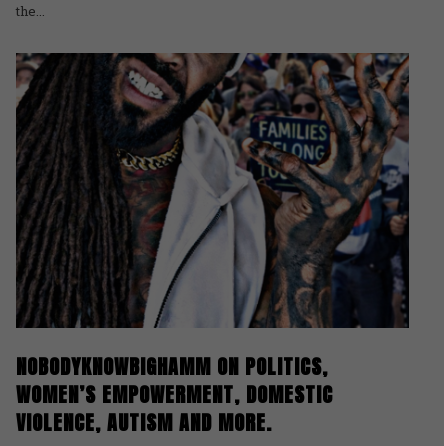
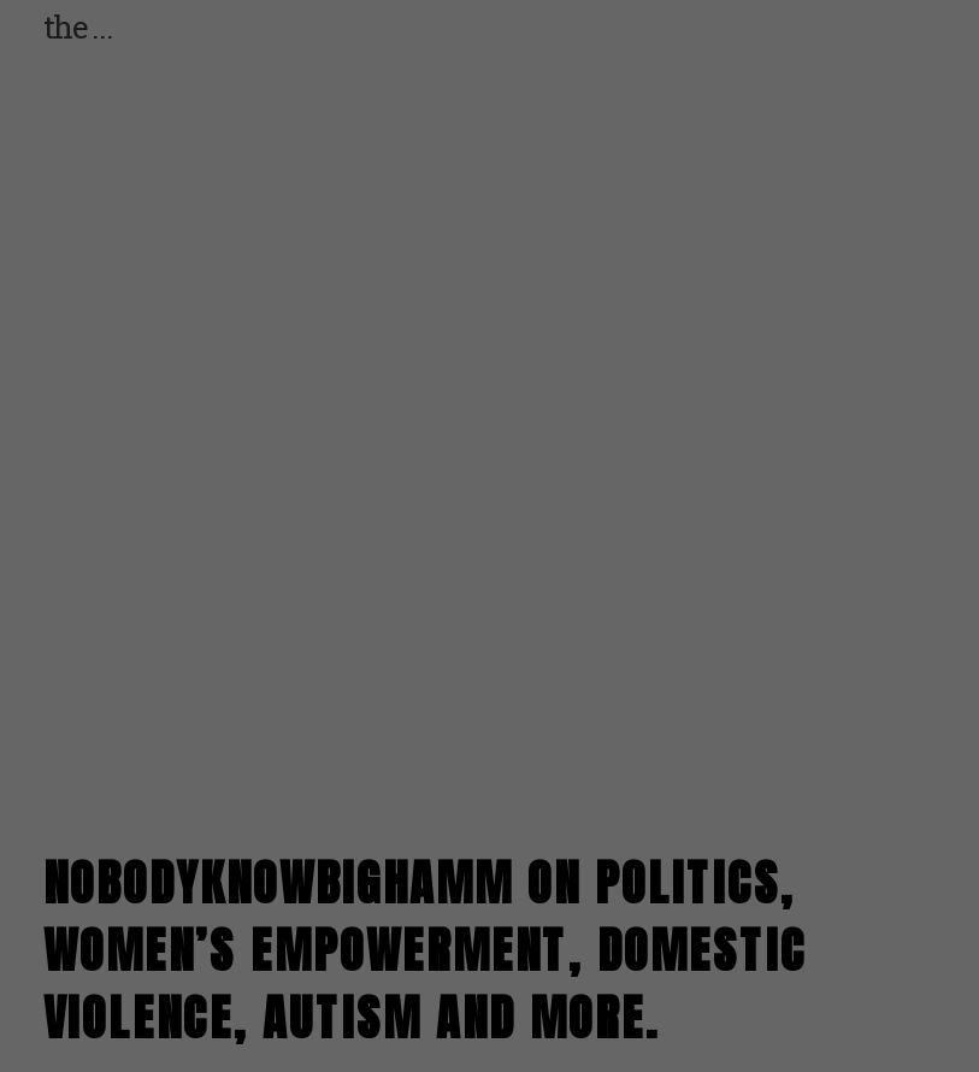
[15,52,410,329] [image] -> none

